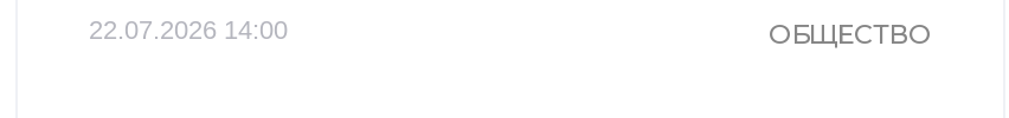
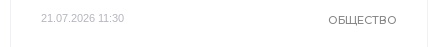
[89,15,288,43] 22.07.2026 14:00 -> [41,12,124,24] 21.07.2026 11:30

